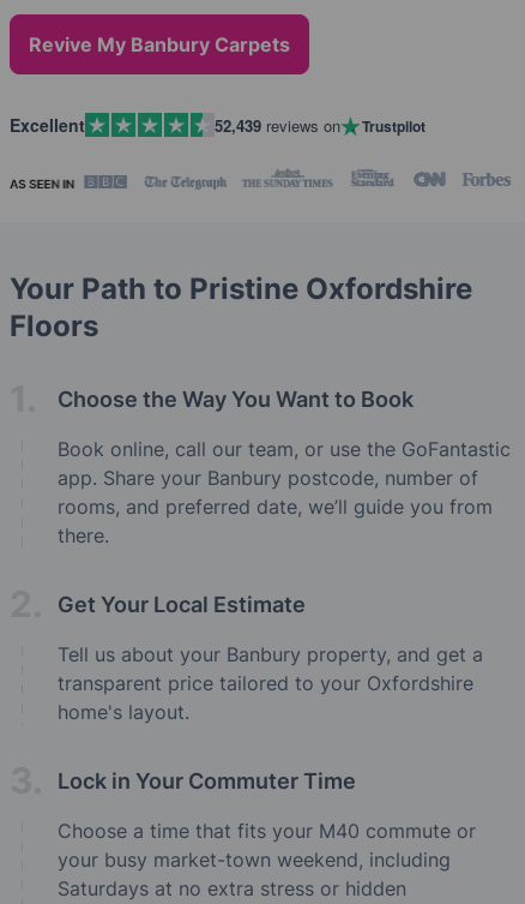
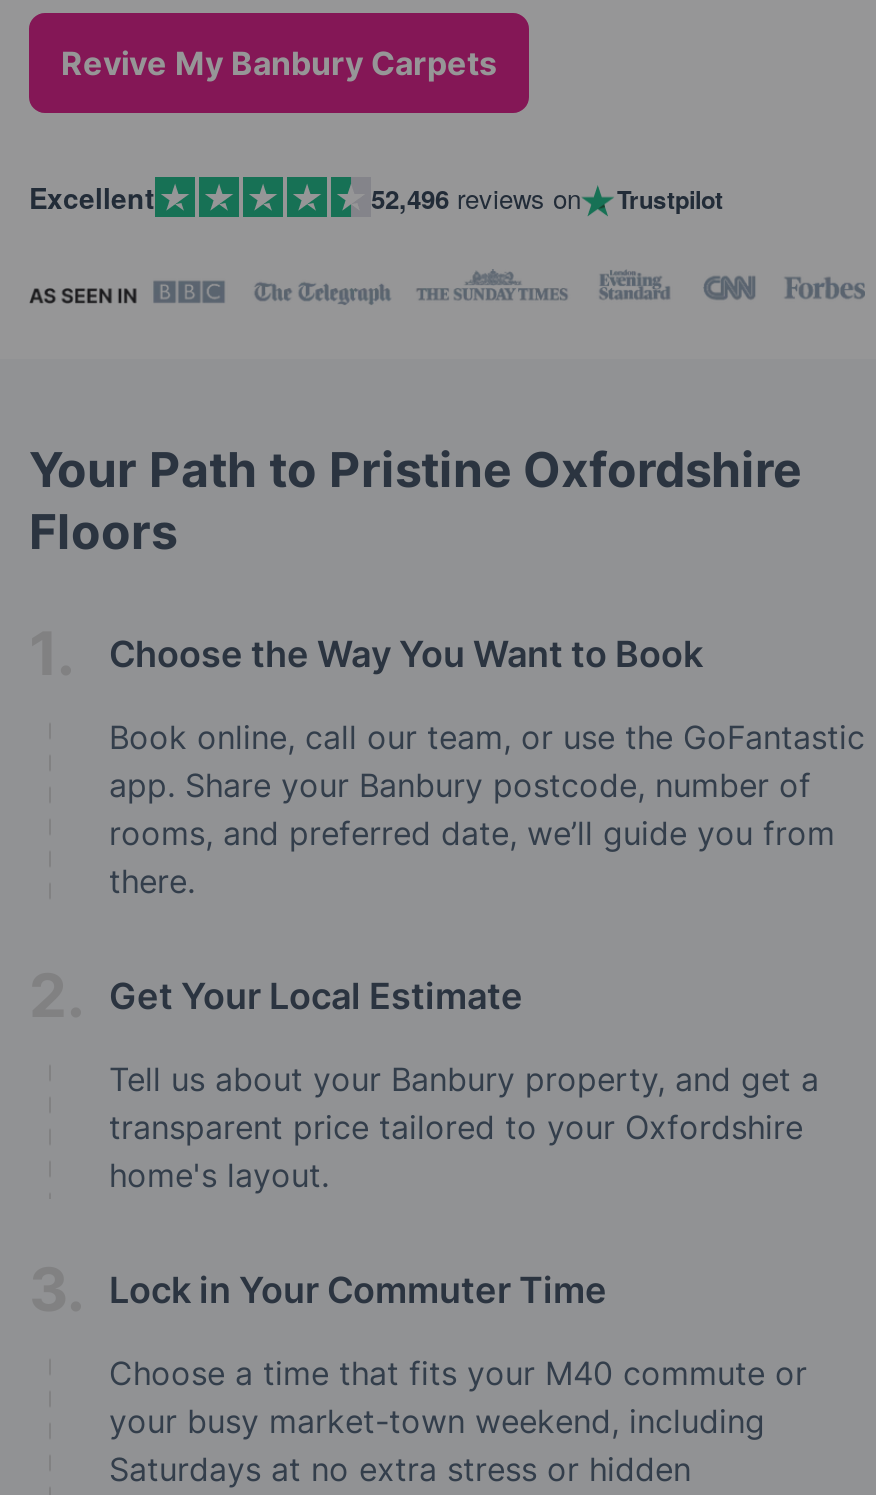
[215,113,426,137] 52,439 reviews on Trustpilot -> [371,178,723,217] 52,496 reviews on Trustpilot

